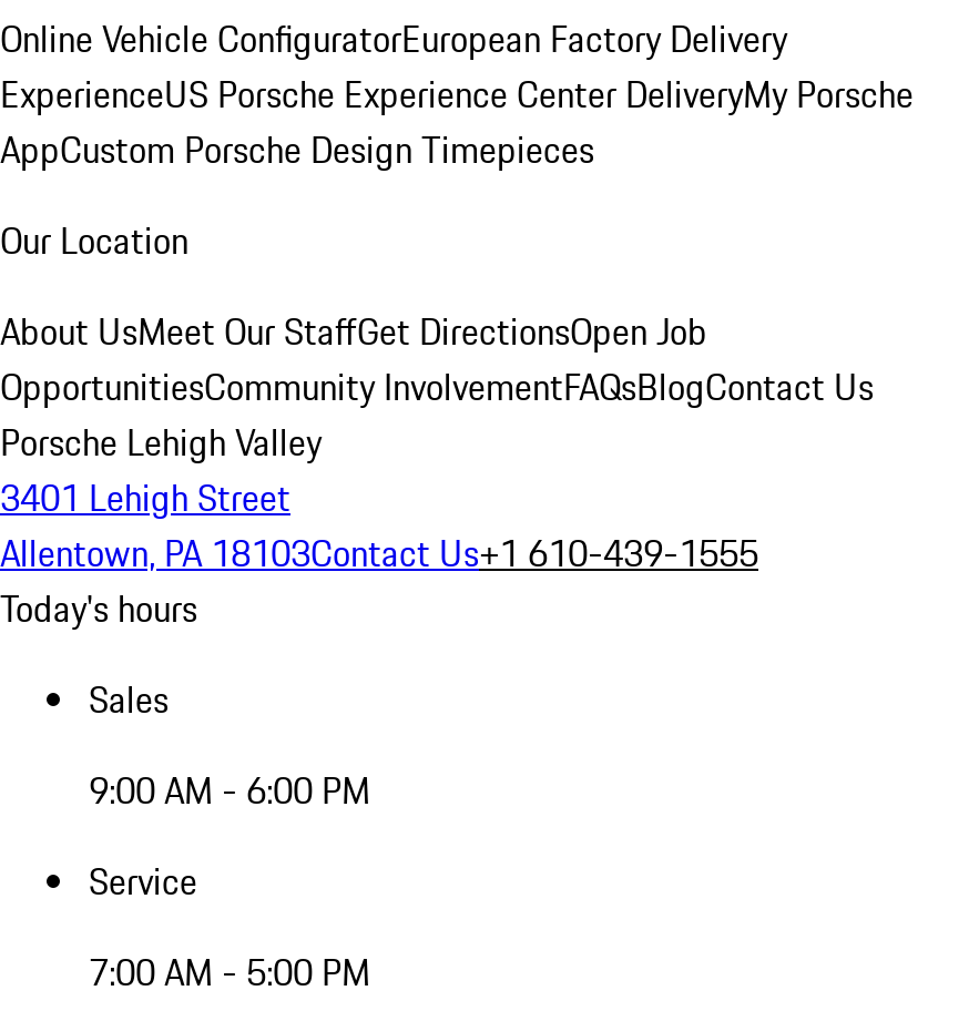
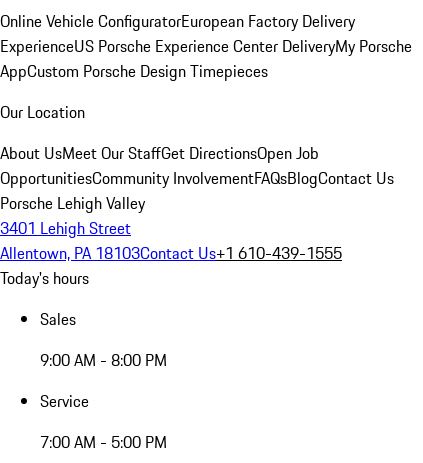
[89,764,370,817] 9:00 AM - 6:00 PM -> [40,348,167,372] 9:00 AM - 8:00 PM

